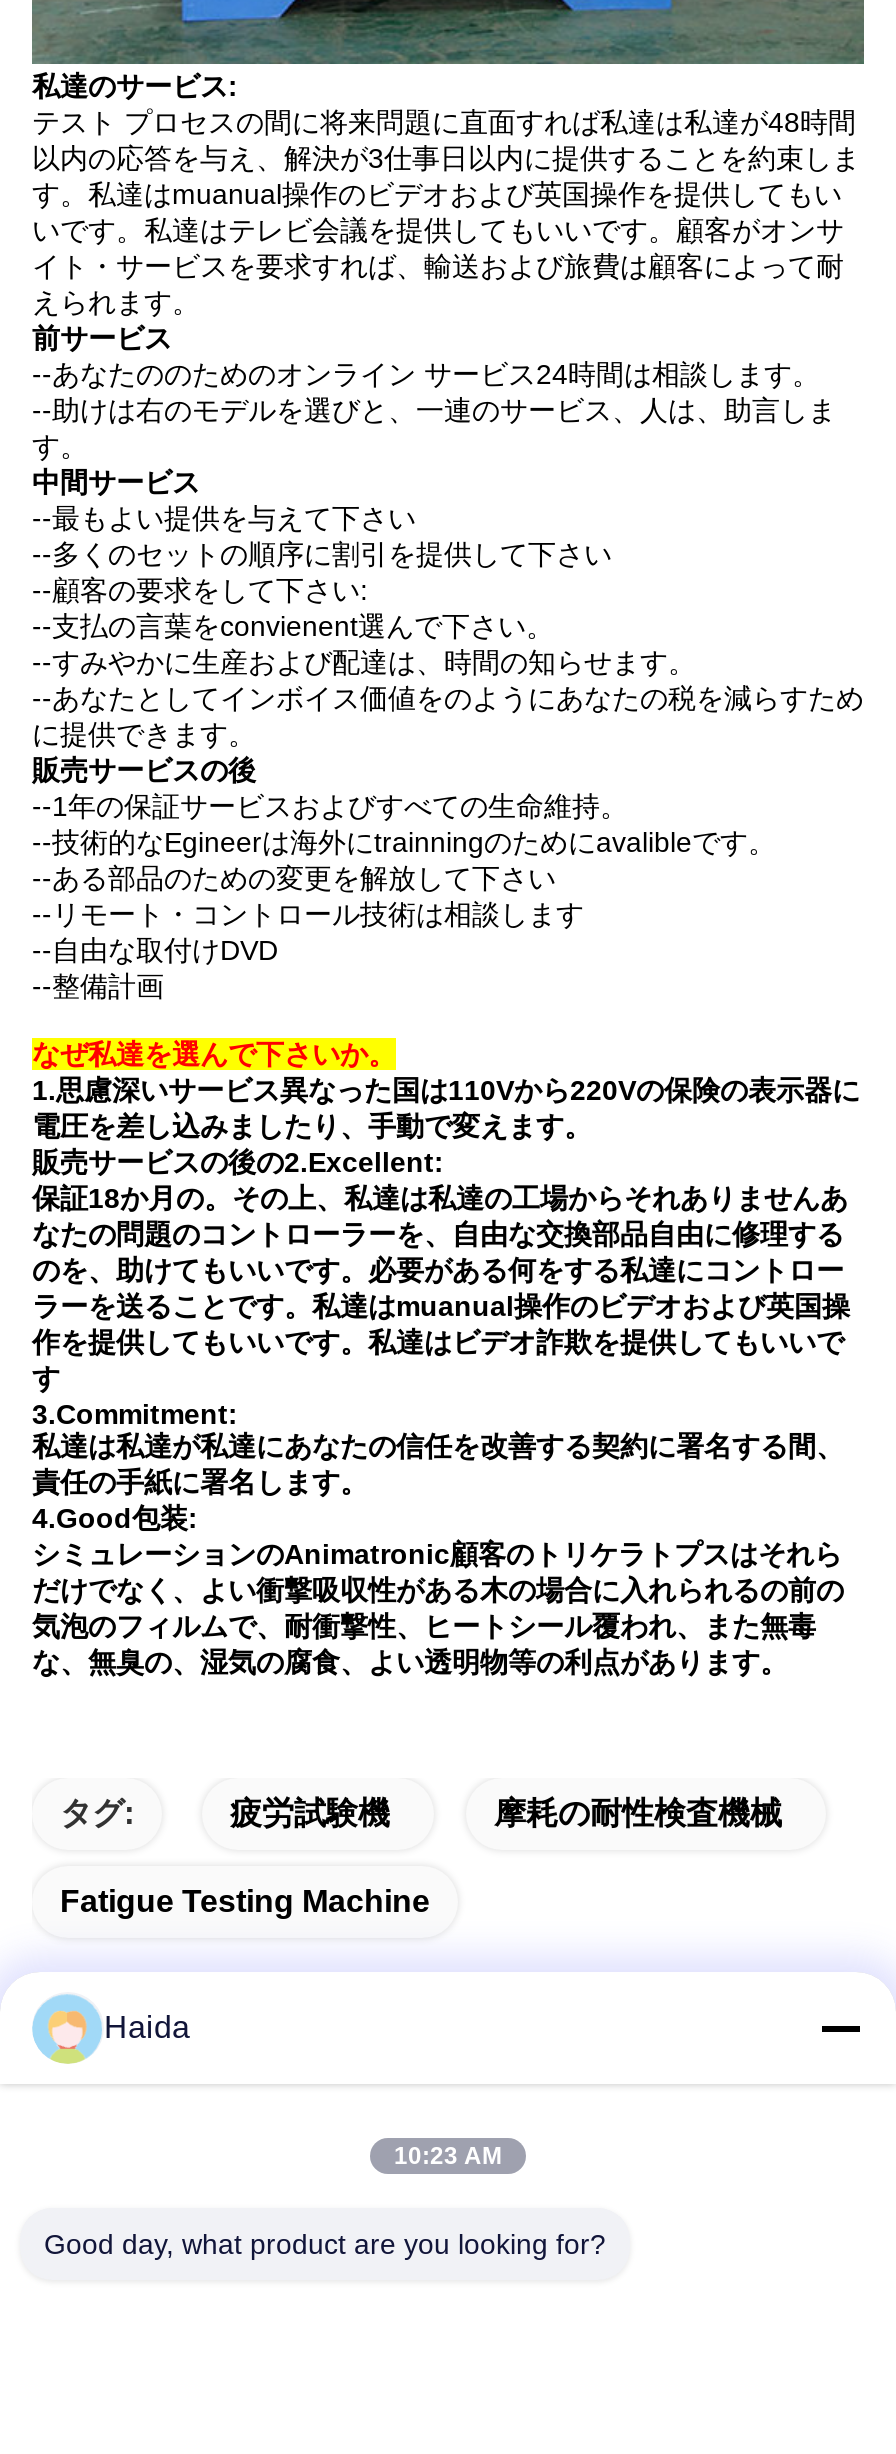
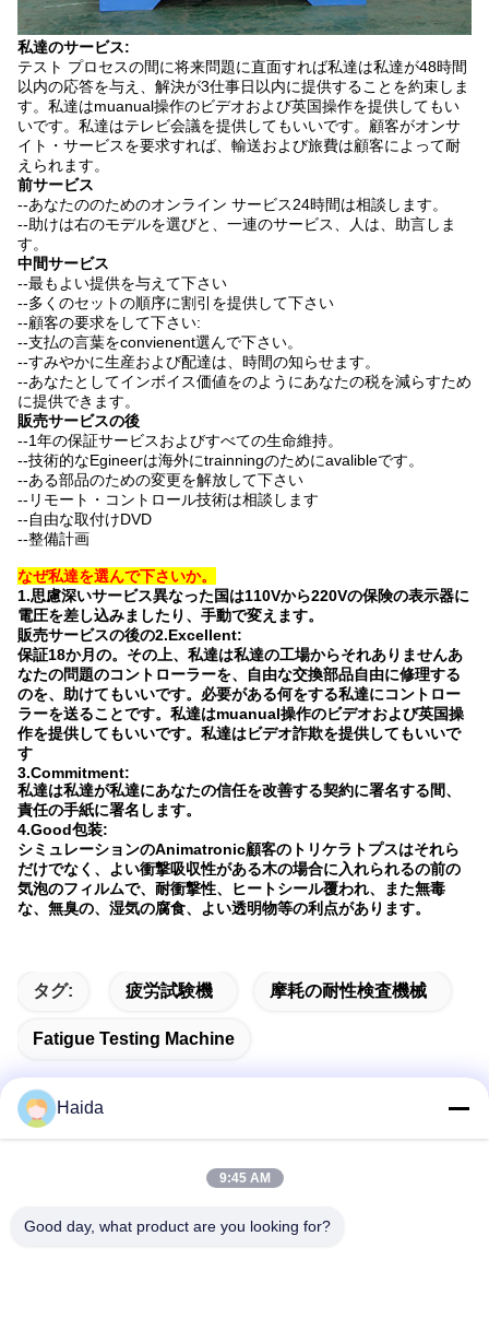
[394,2142,502,2170] 10:23 AM -> [219,1170,270,1186] 9:45 AM

